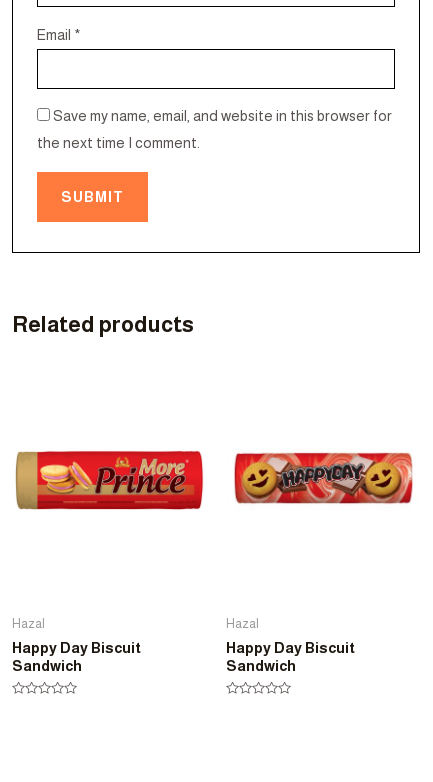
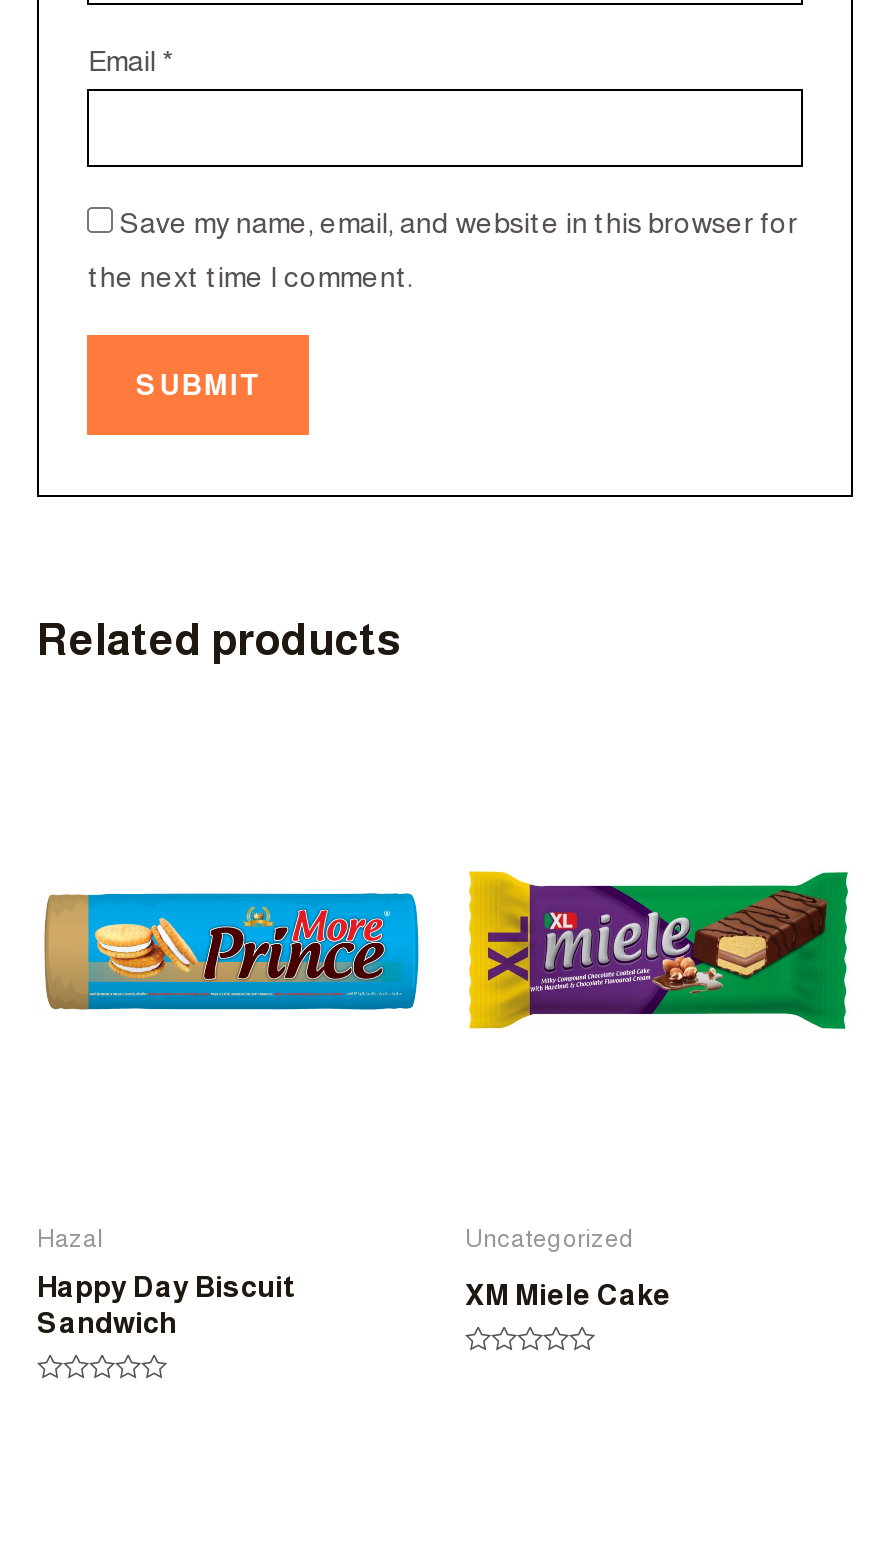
[228,440,418,519] [image] -> [467,869,851,1031] [image]
[36,450,204,510] [image] -> [87,891,421,1011] [image]
[226,617,259,631] Hazal -> [465,1226,635,1254] Uncategorized
[226,640,355,674] Happy Day Biscuit | Sandwich -> [465,1278,671,1310] XM Miele Cake

